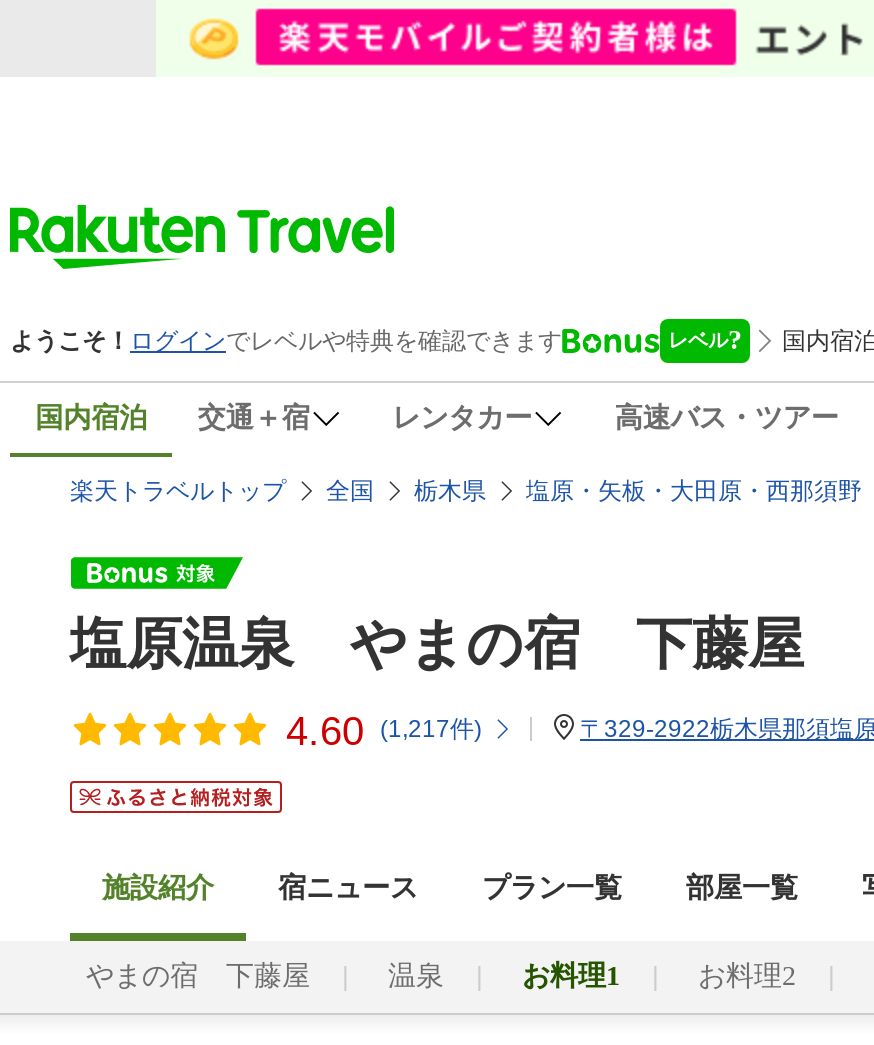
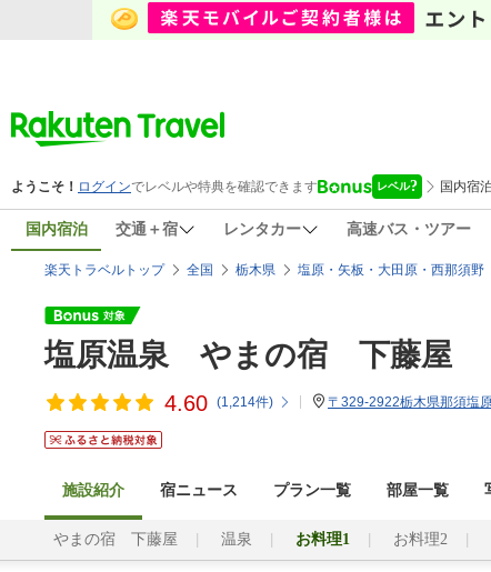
[286,709,482,753] 4.60 (1,217件) -> [164,391,273,415] 4.60 (1,214件)

